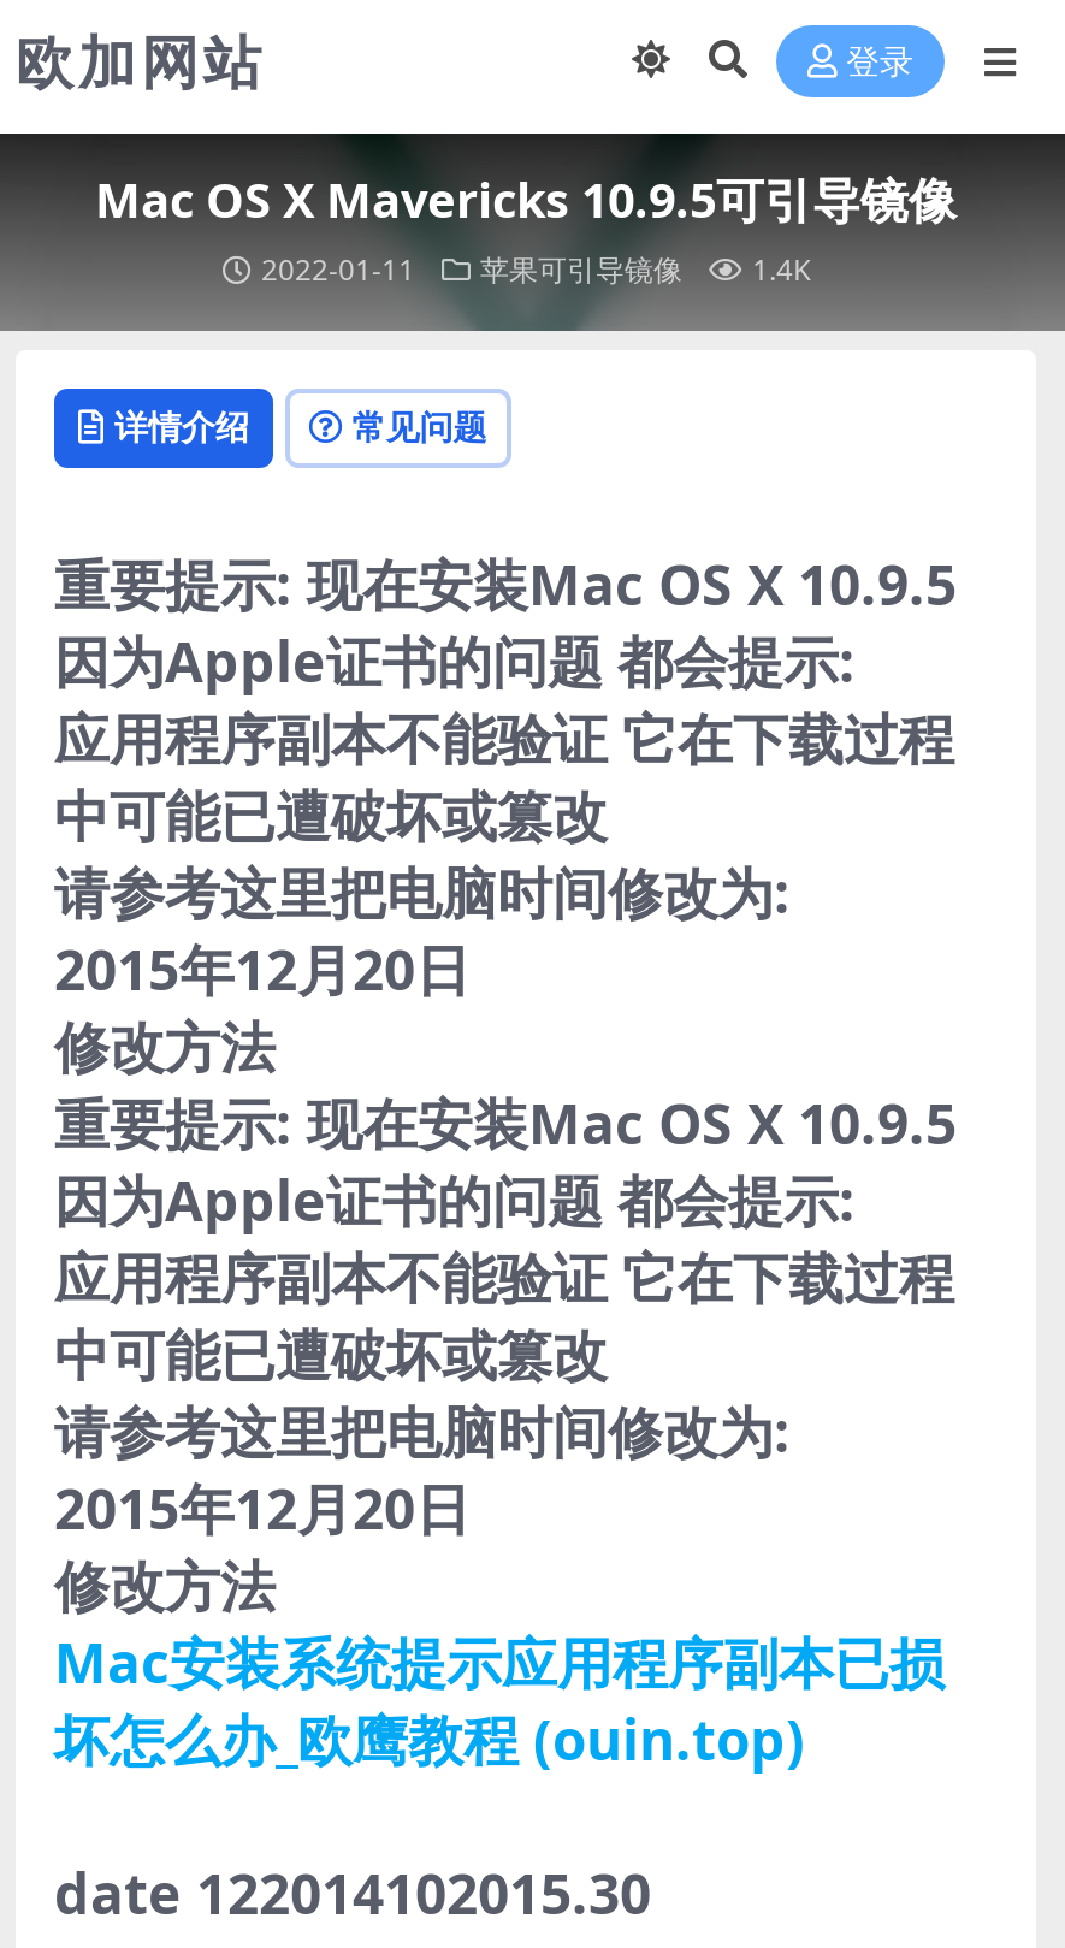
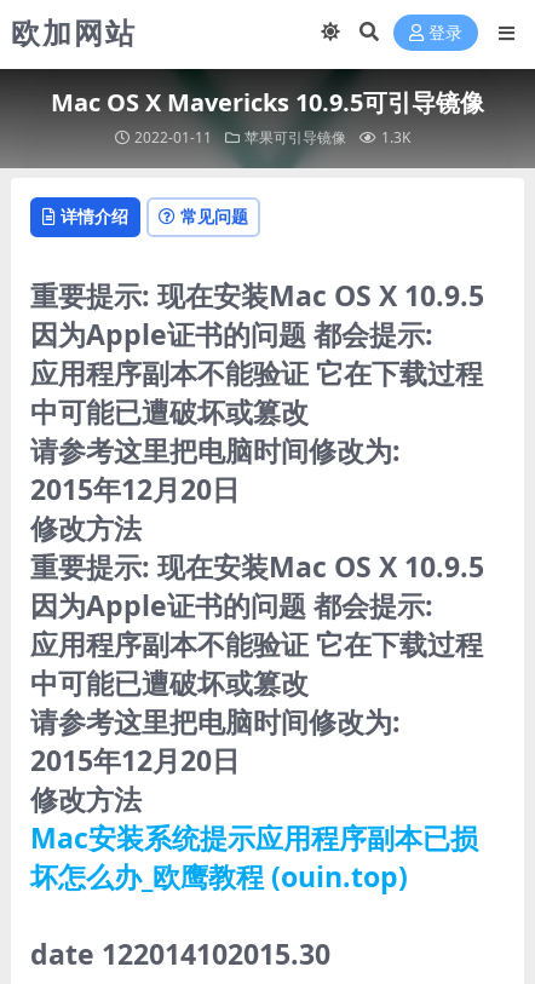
[261,249,810,290] 2022-01-11 苹果可引导镜像 1.4K -> [134,127,410,148] 2022-01-11 苹果可引导镜像 1.3K

